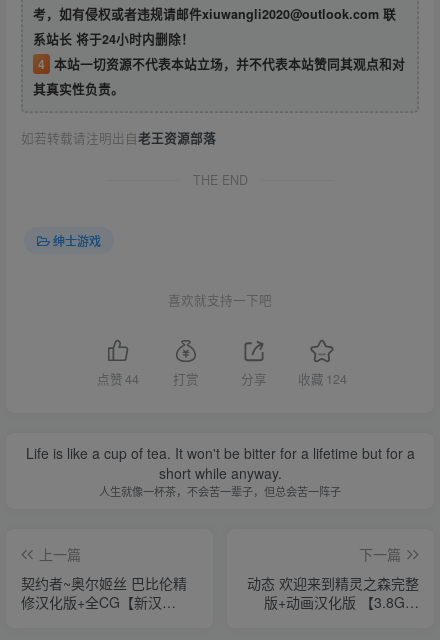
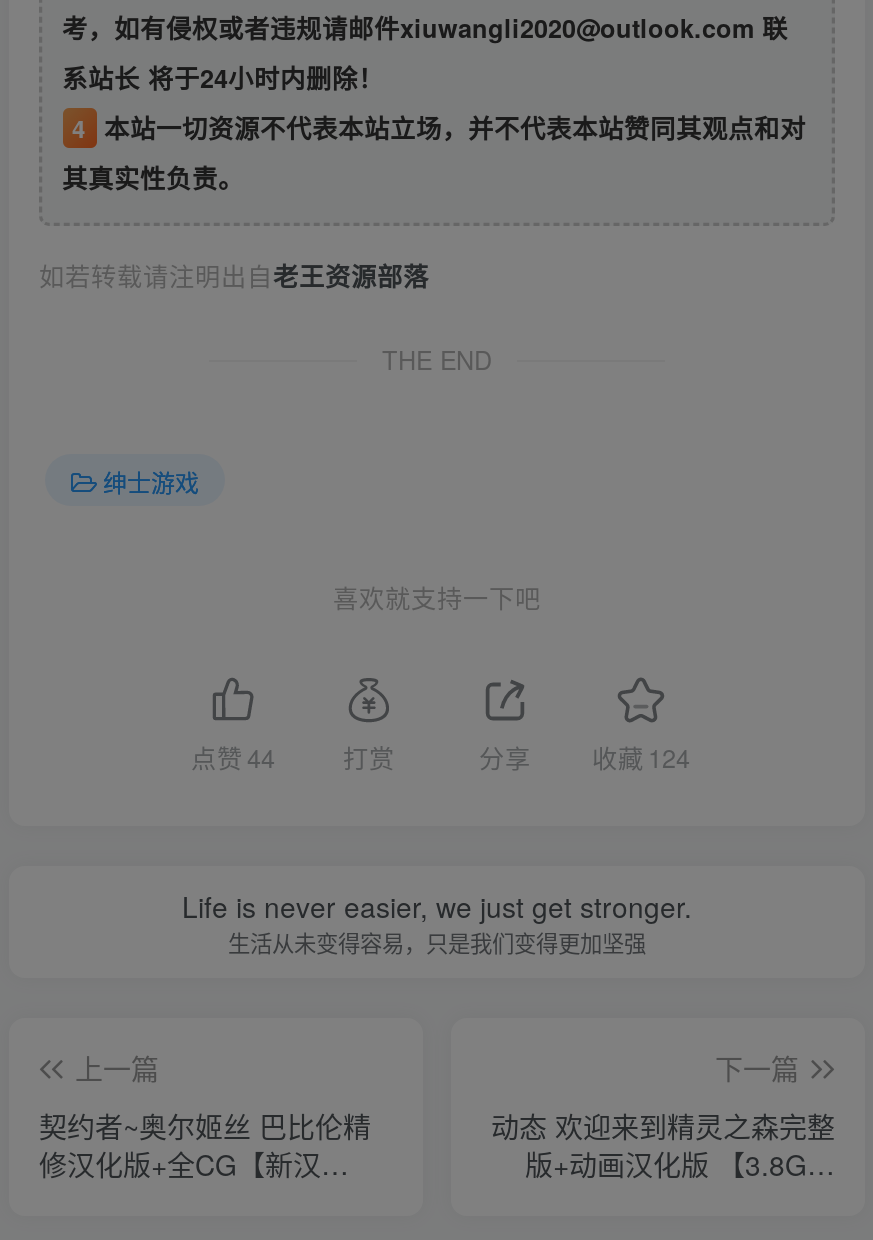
[25,443,414,499] Life is like a cup of tea. It won't be bitter for a lifetime but for a | short while anyway. | 人生就像一杯茶，不会苦一辈子，但总会苦一阵子 -> [182,885,692,957] Life is never easier, we just get stronger. | 生活从未变得容易，只是我们变得更加坚强

